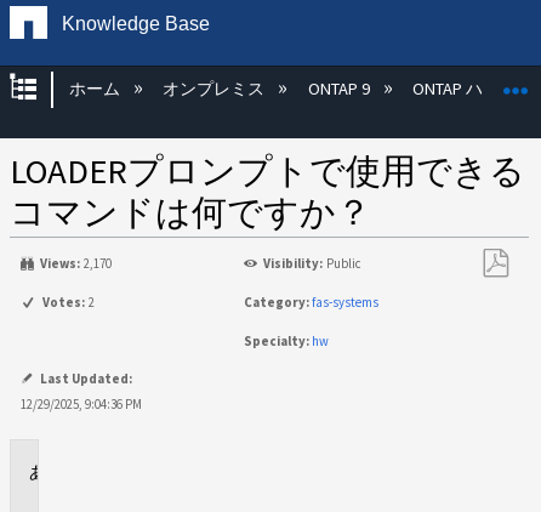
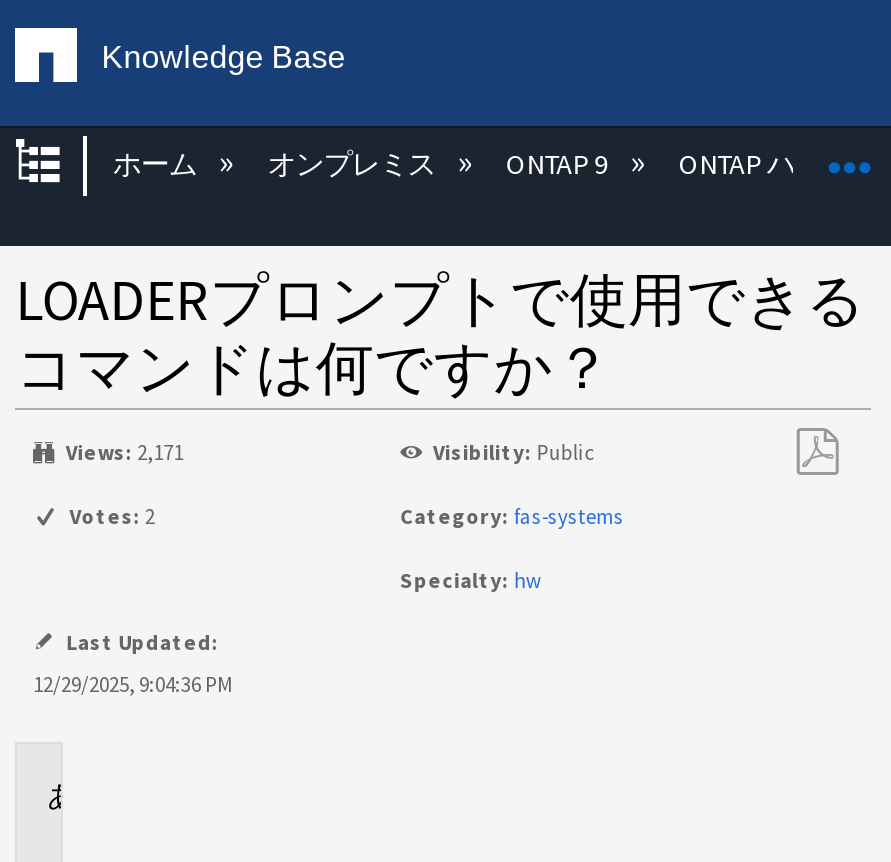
[41,255,112,272] Views: 2,170 -> [66,438,183,466] Views: 2,171

